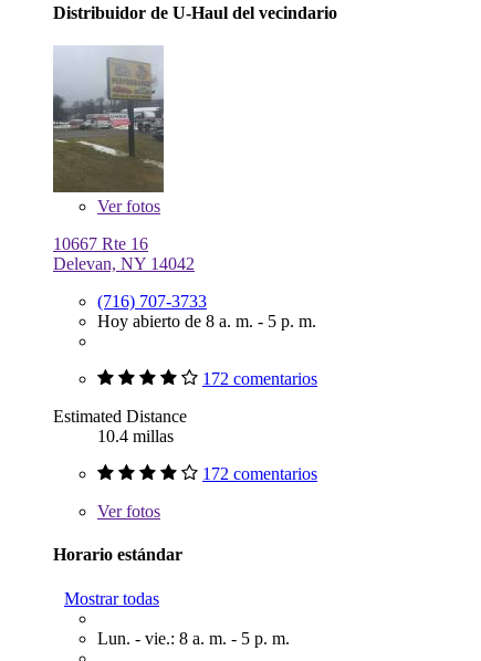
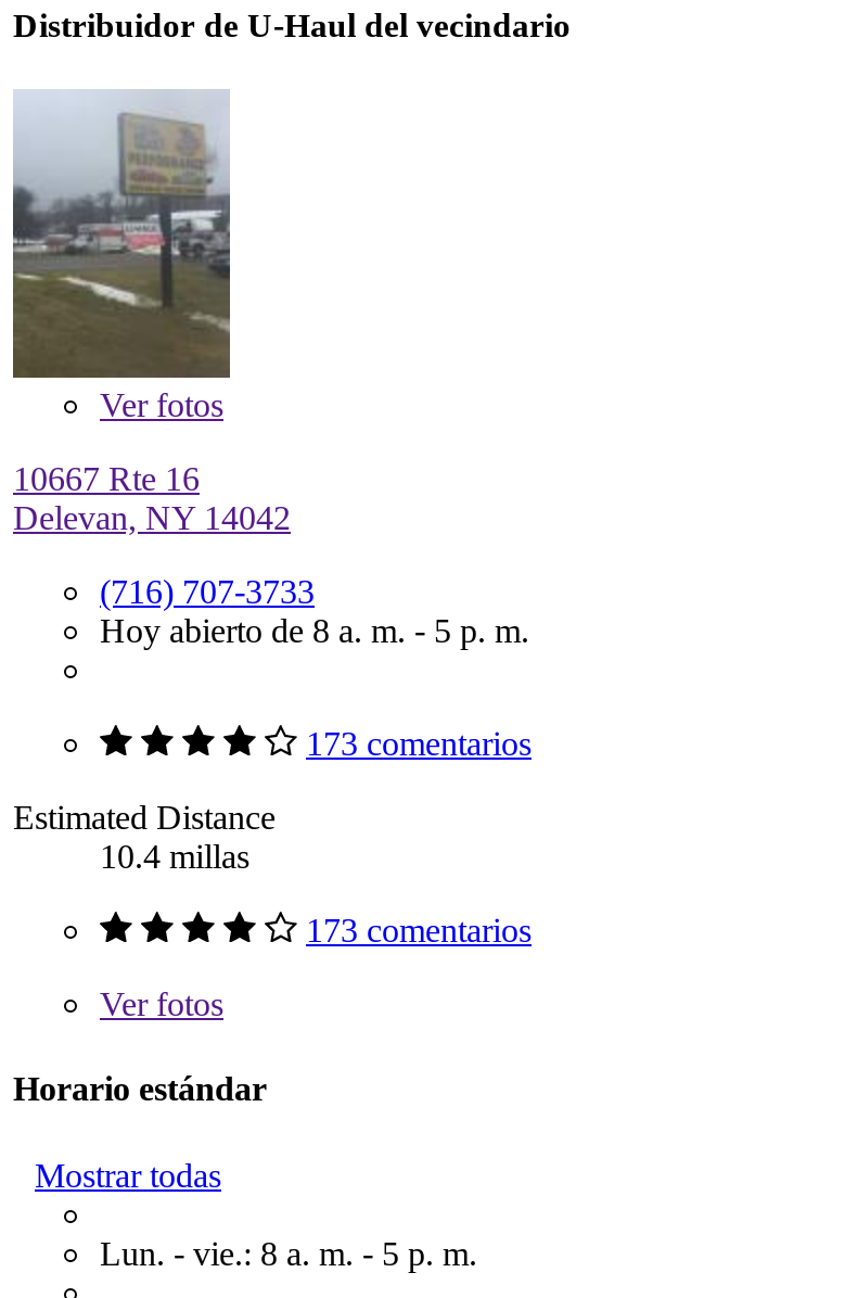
[202,369,317,388] 172 comentarios -> [306,725,532,762] 173 comentarios
[202,464,317,483] 172 comentarios -> [306,912,532,949] 173 comentarios

